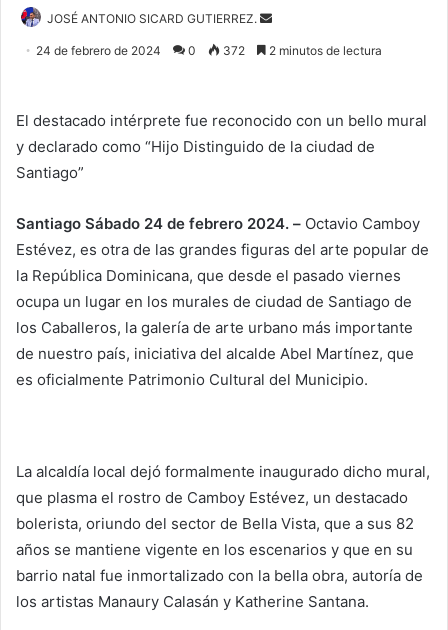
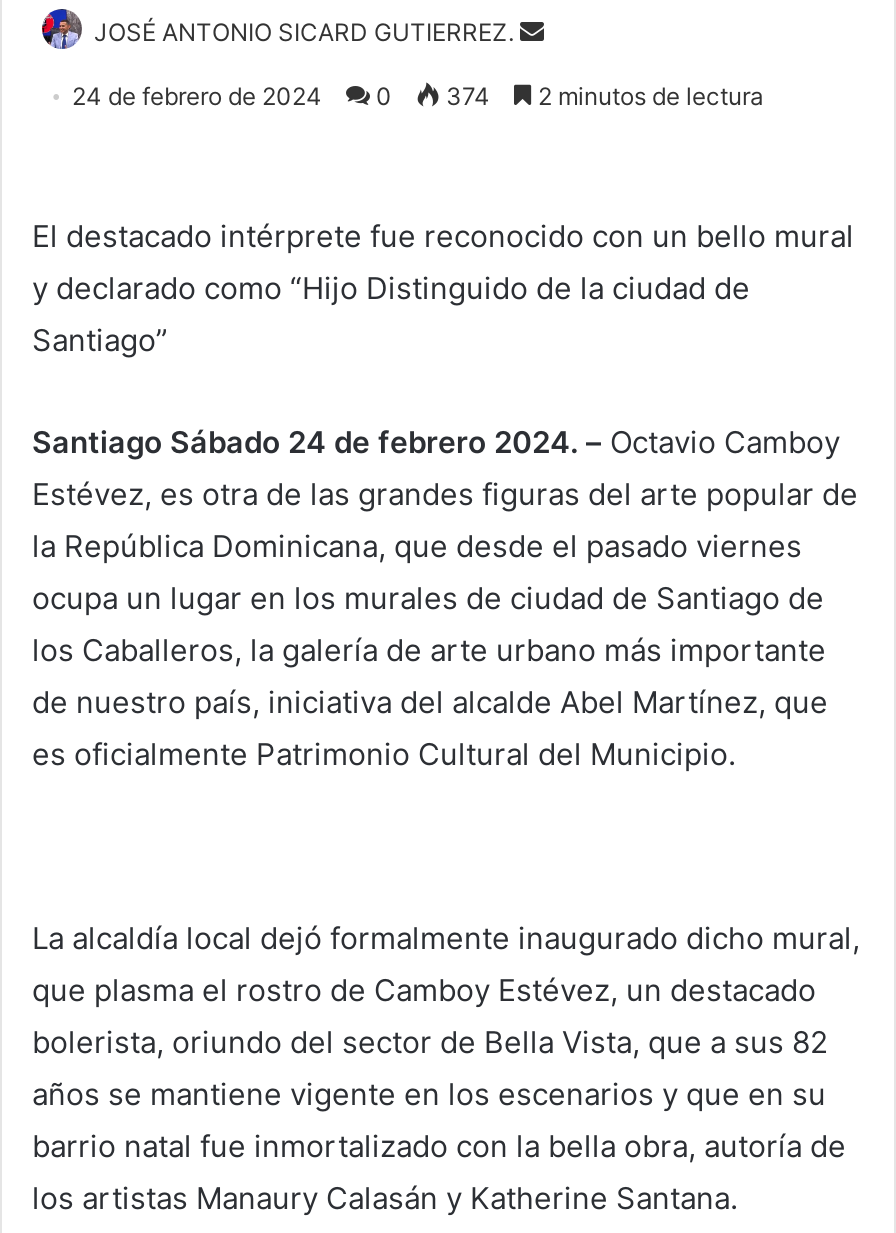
[36,43,382,58] 24 de febrero de 2024 0 372 2 minutos de lectura -> [72,81,764,111] 24 de febrero de 2024 0 374 2 minutos de lectura

